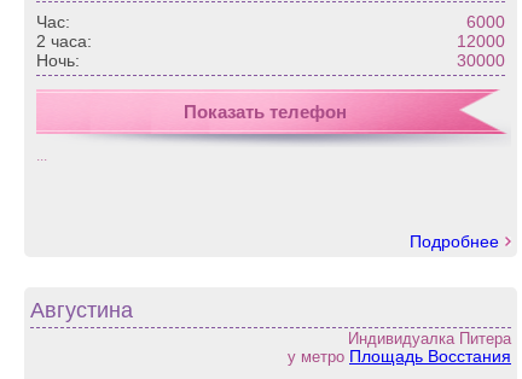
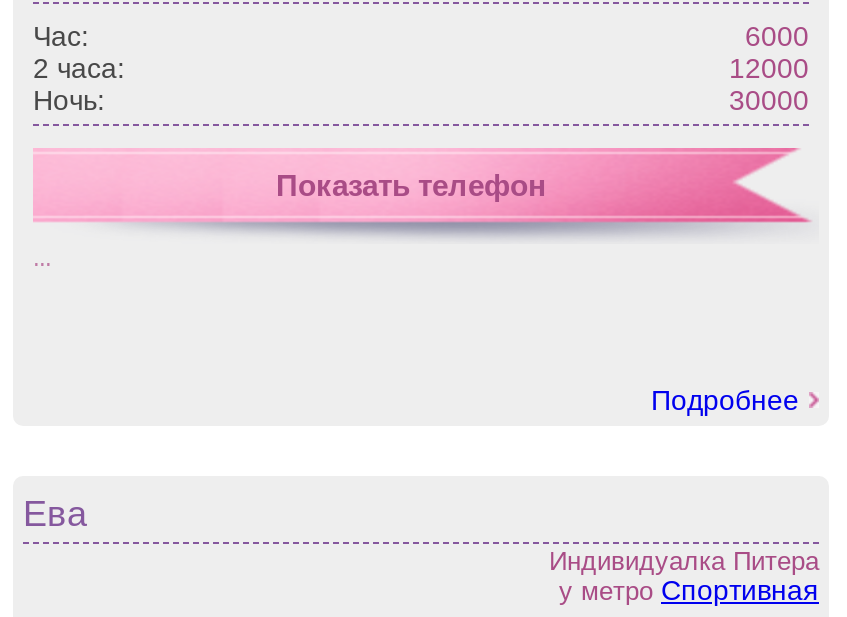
[30,298,133,322] Августина -> [23,493,87,533] Ева
[288,346,511,365] у метроПлощадь Восстания -> [559,573,819,605] у метроСпортивная

